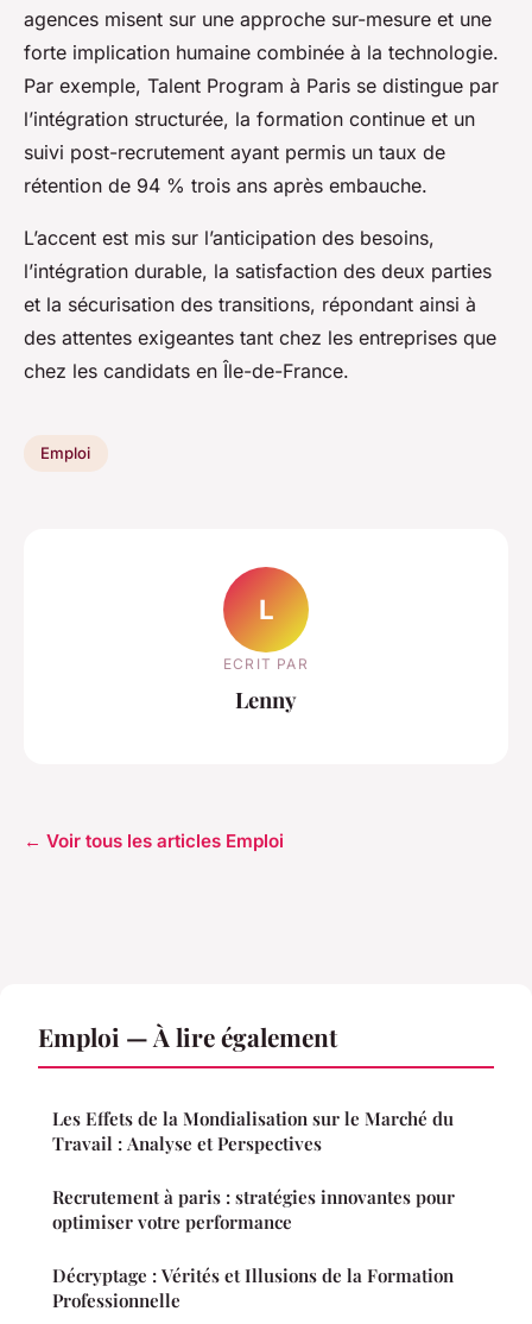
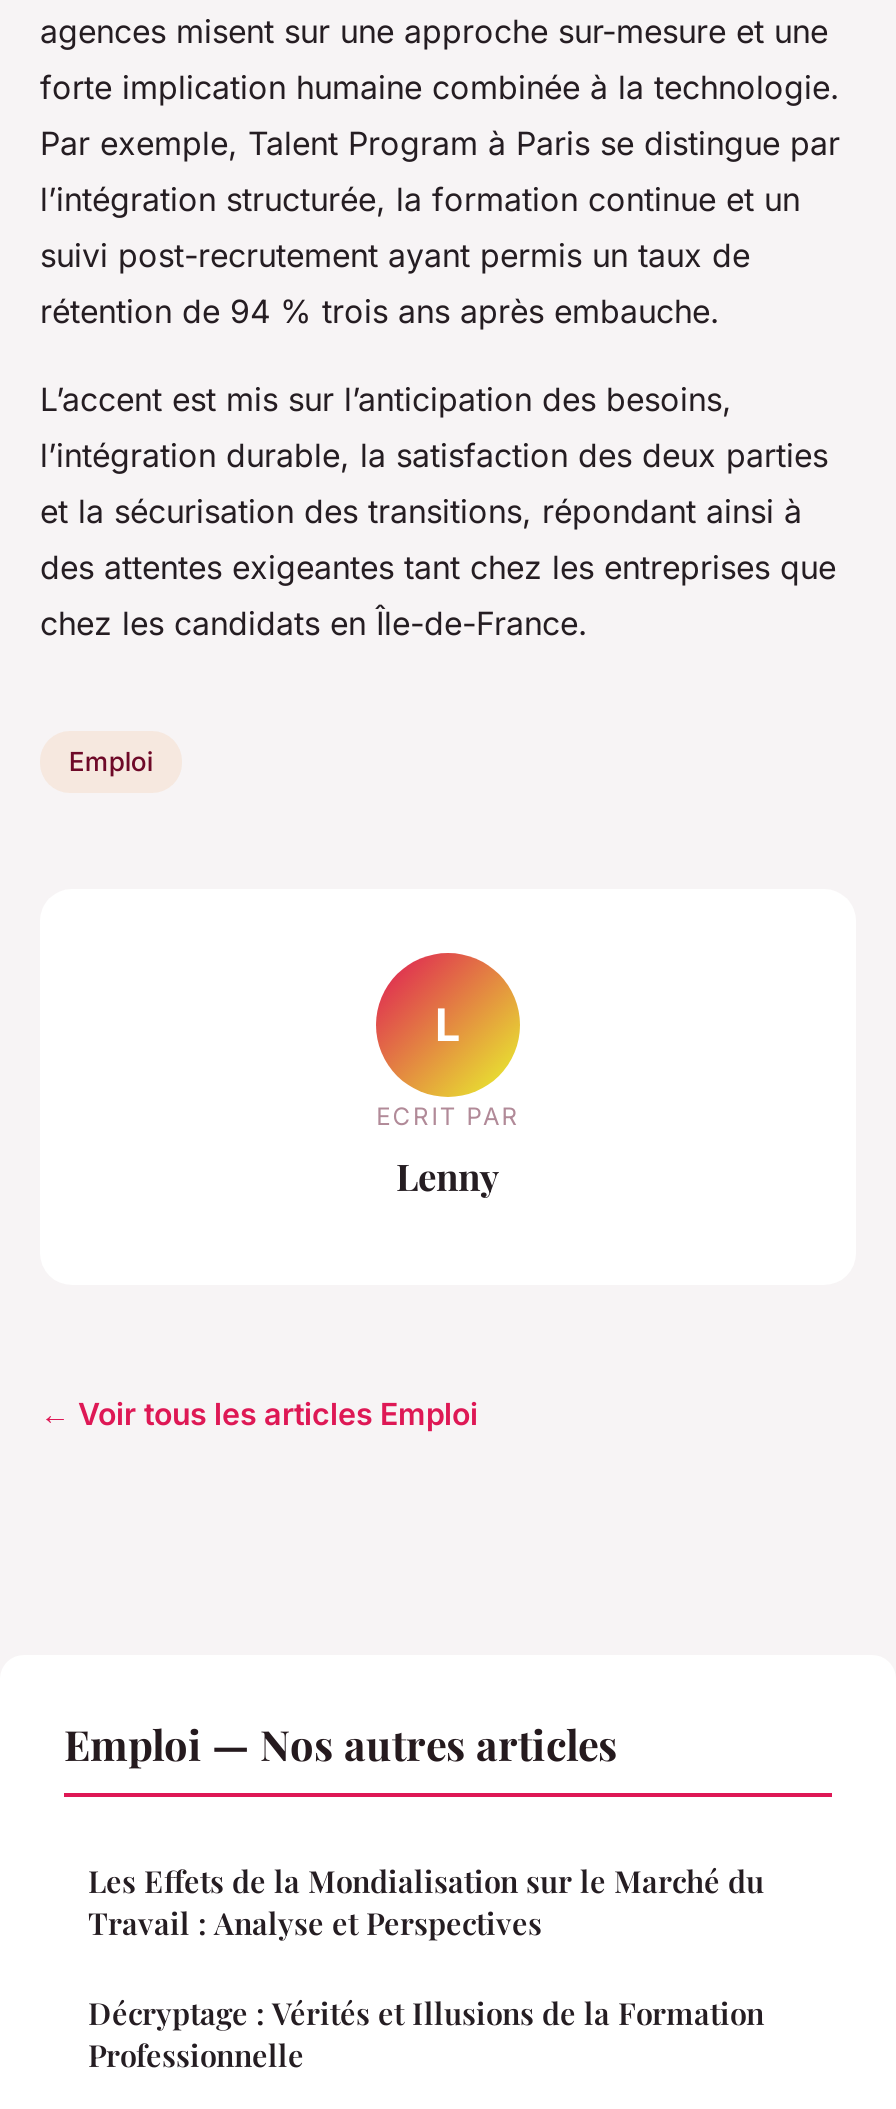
[38,1019,337,1053] Emploi — À lire également -> [64,1714,618,1770] Emploi — Nos autres articles
[52,1184,455,1233] Recrutement à paris : stratégies innovantes pour | optimiser votre performance -> none

